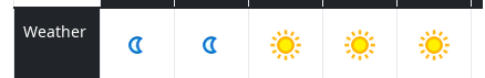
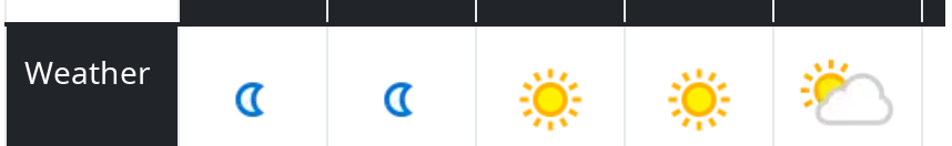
[411,25,450,62] [image] -> [799,58,892,128] [image]

